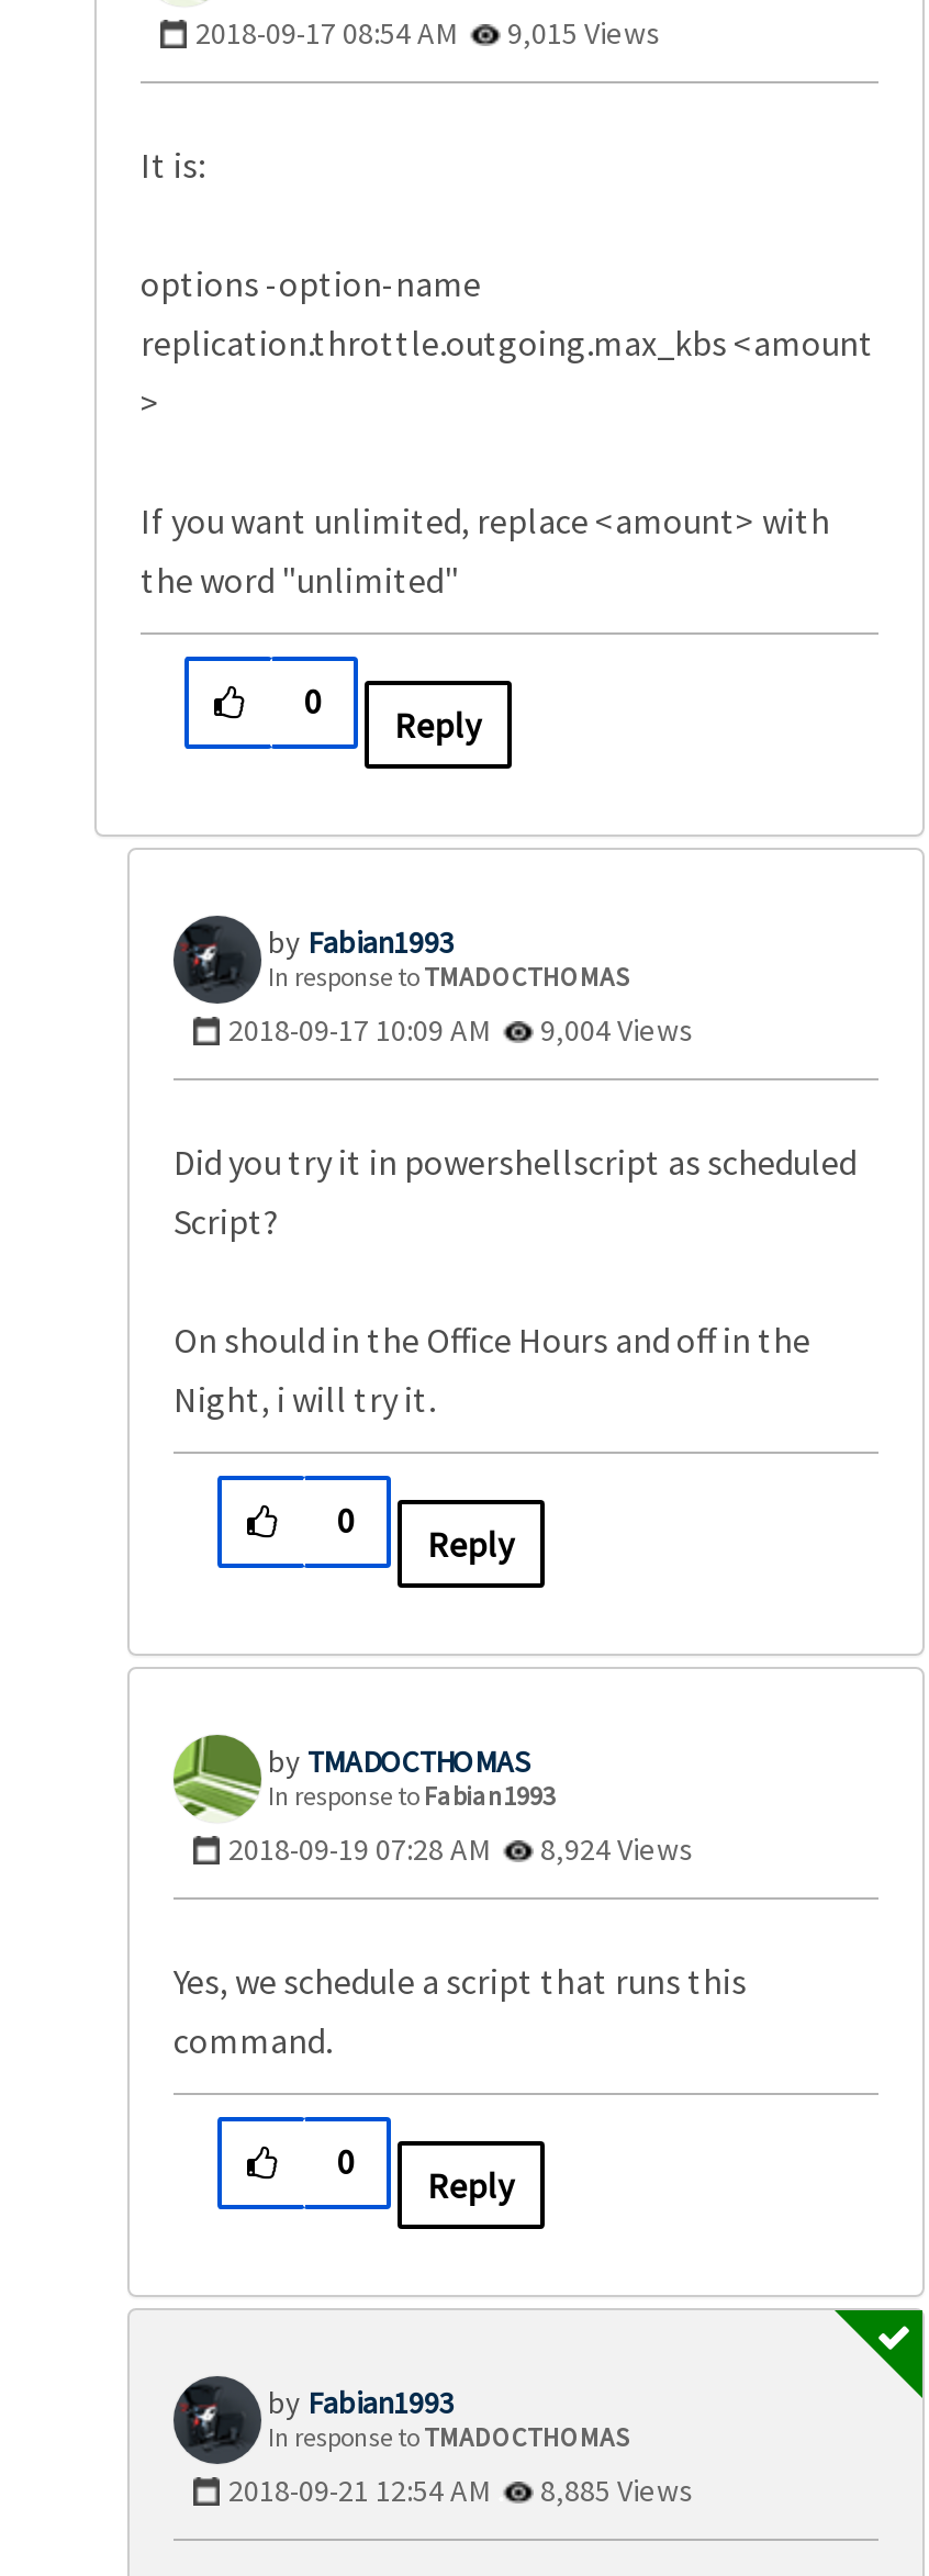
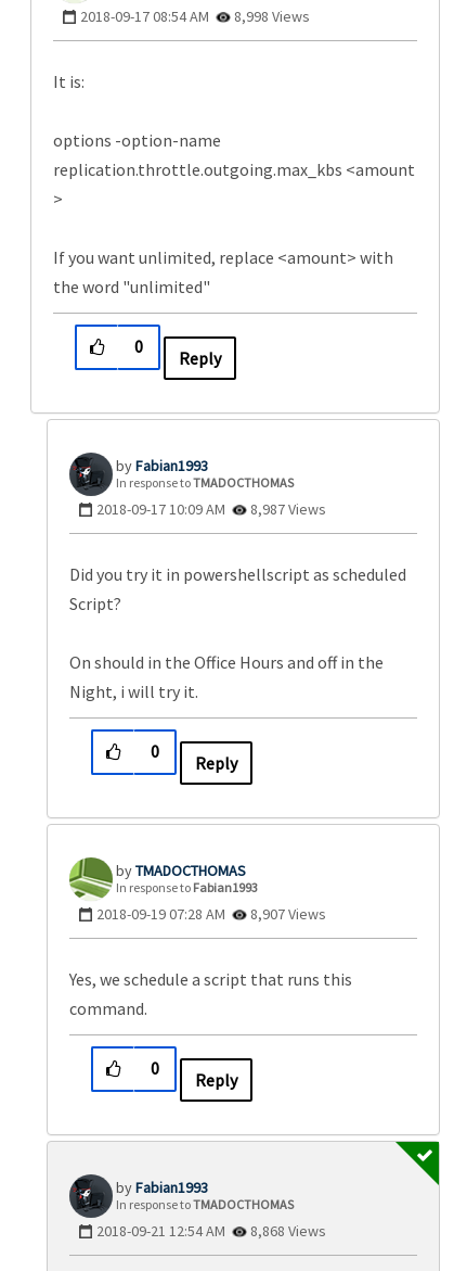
[195,13,661,52] 2018-09-17 08:54 AM 9,015 Views -> [80,6,310,26] 2018-09-17 08:54 AM 8,998 Views
[228,1010,694,1049] 2018-09-17 10:09 AM 9,004 Views -> [96,499,326,518] 2018-09-17 10:09 AM 8,987 Views
[228,1829,694,1868] 2018-09-19 07:28 AM 8,924 Views -> [96,904,326,923] 2018-09-19 07:28 AM 8,907 Views
[228,2470,694,2509] 2018-09-21 12:54 AM 8,885 Views -> [96,1221,326,1240] 2018-09-21 12:54 AM 8,868 Views

